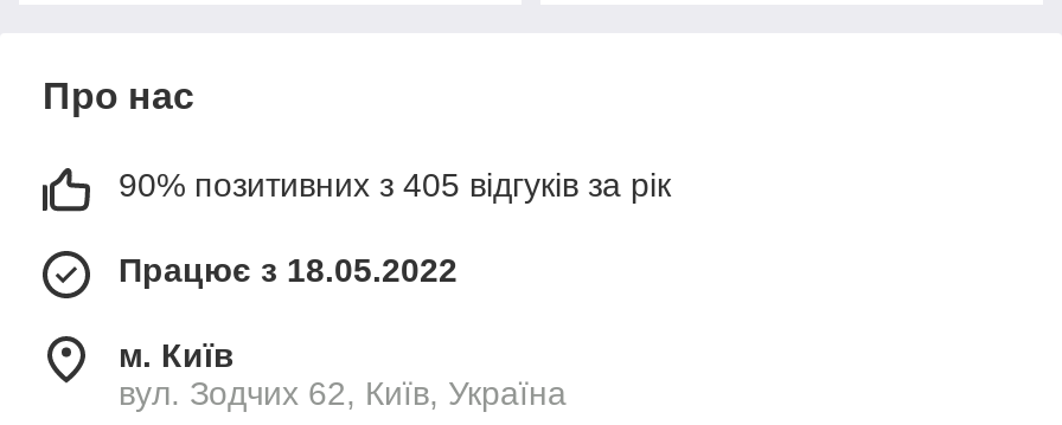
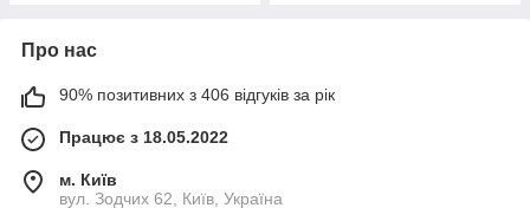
[119,165,671,203] 90% позитивних з 405 відгуків за рік -> [59,85,335,104] 90% позитивних з 406 відгуків за рік

